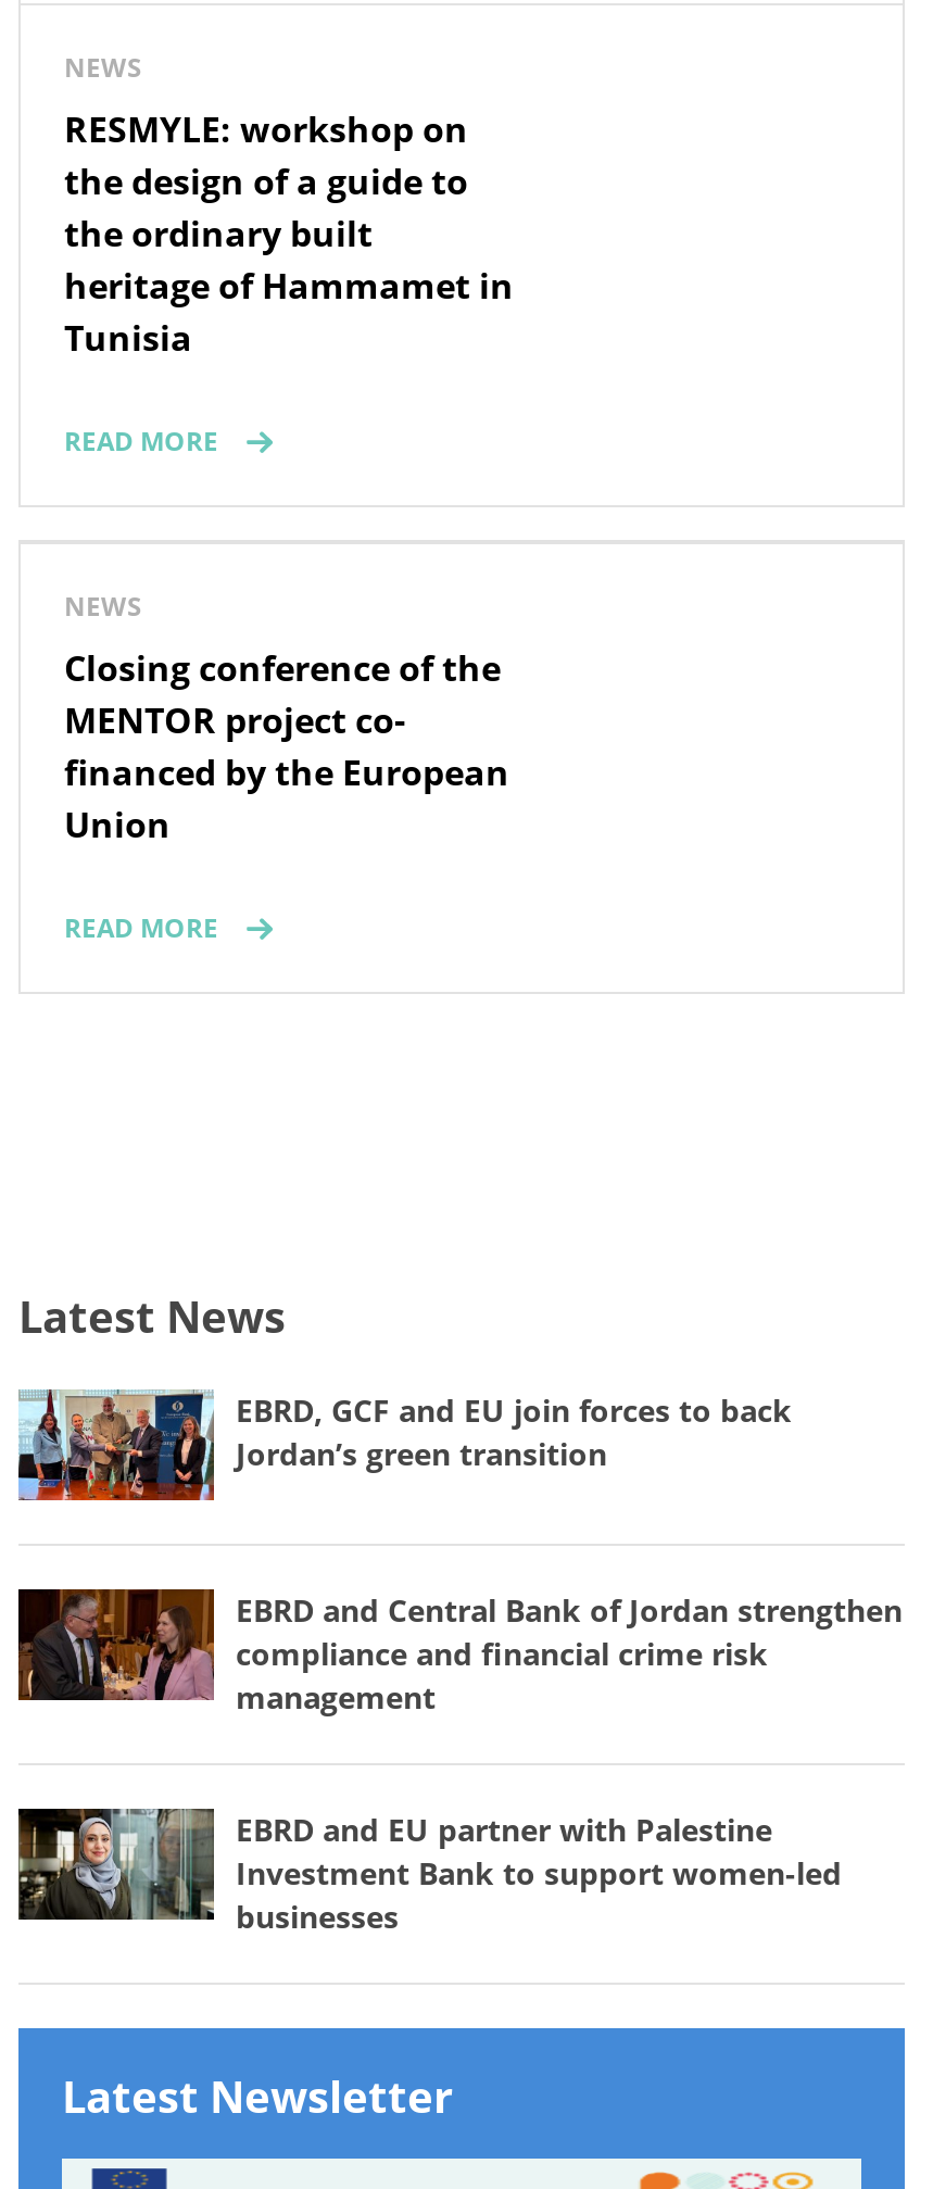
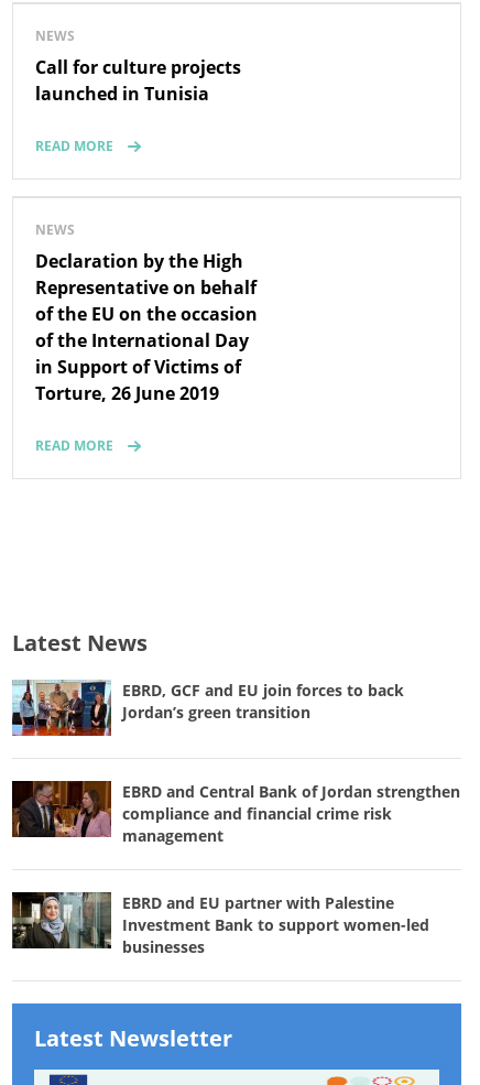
[64,106,514,363] RESMYLE: workshop on | the design of a guide to | the ordinary built | heritage of Hammamet in | Tunisia -> [35,56,241,106] Call for culture projects | launched in Tunisia
moved [64,424,218,626] -> [35,137,113,240]: READ MORE | NEWS
[64,645,509,850] Closing conference of the | MENTOR project co- | financed by the European | Union -> [35,249,258,406] Declaration by the High | Representative on behalf | of the EU on the occasion | of the International Day | in Support of Victims of | Torture, 26 June 2019

